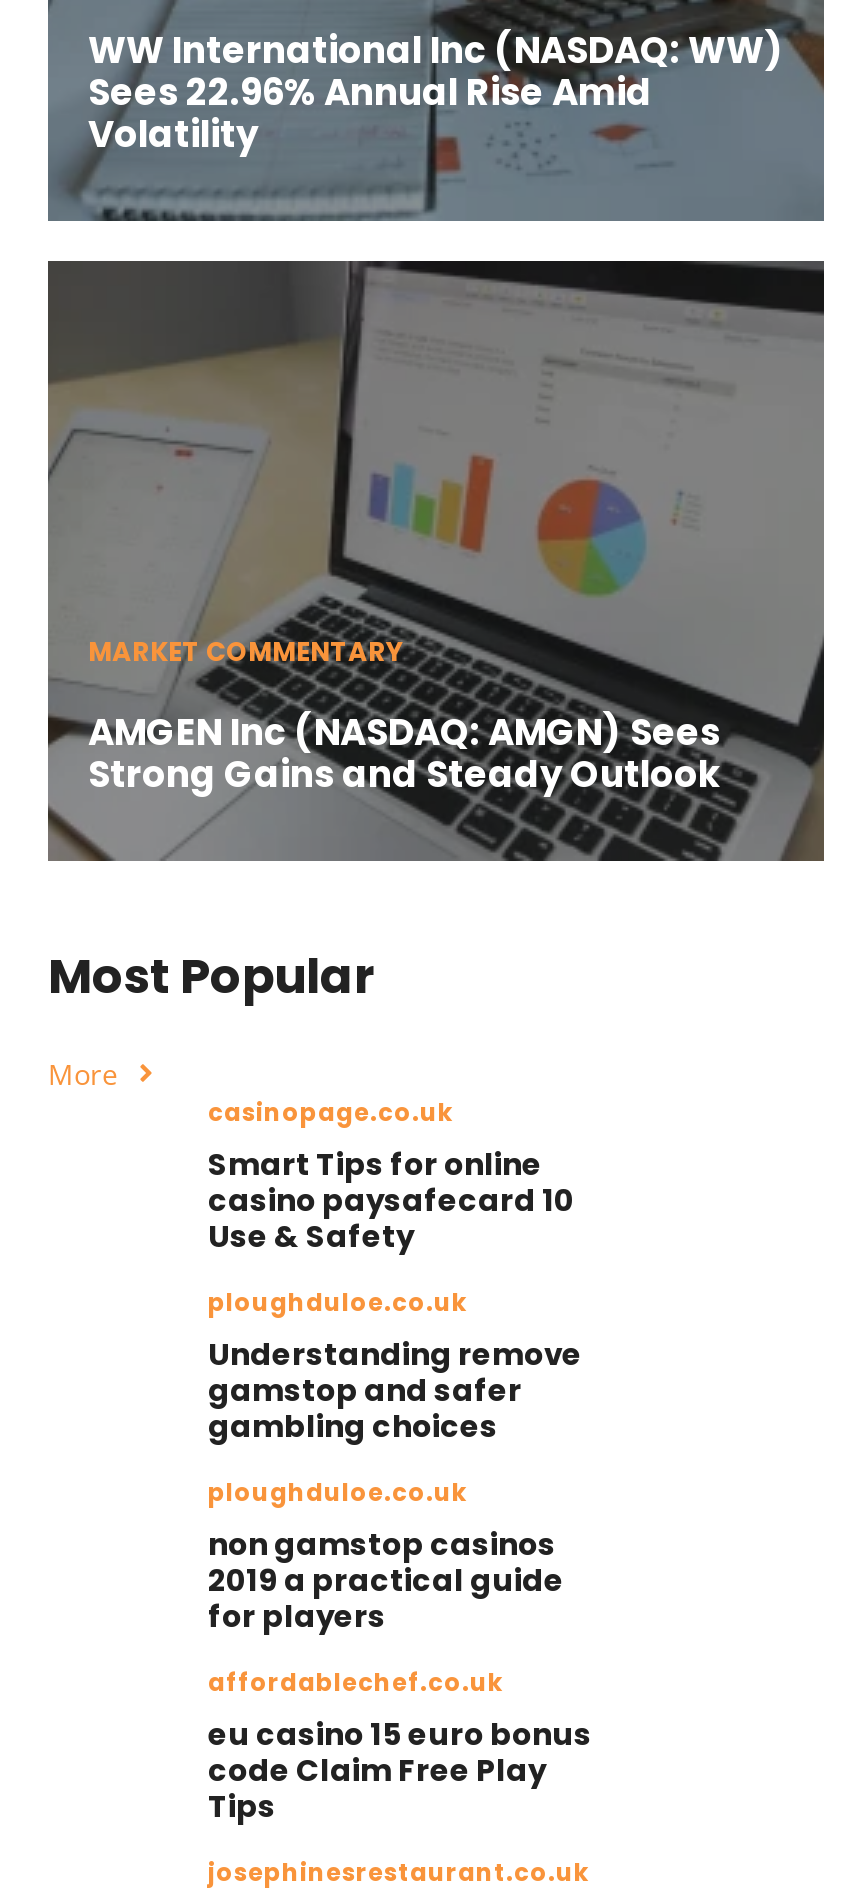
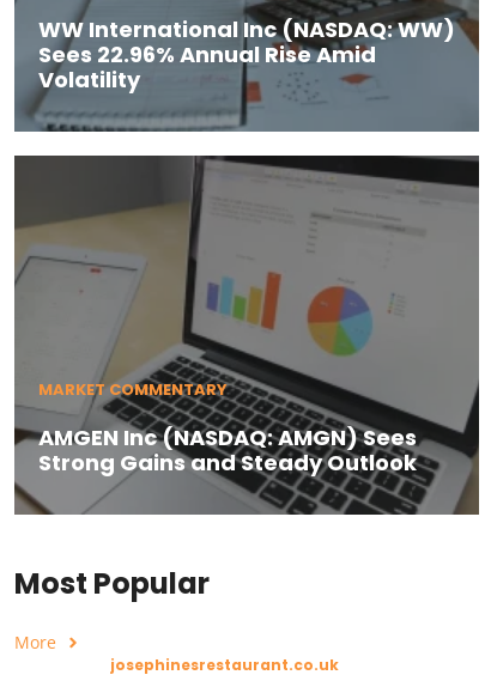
[208,1094,592,1826] casinopage.co.uk | Smart Tips for online | casino paysafecard 10 | Use & Safety | ploughduloe.co.uk | Understanding remove | gamstop and safer | gambling choices | ploughduloe.co.uk | non gamstop casinos | 2019 a practical guide | for players | affordablechef.co.uk | eu casino 15 euro bonus | code Claim Free Play | Tips -> none

